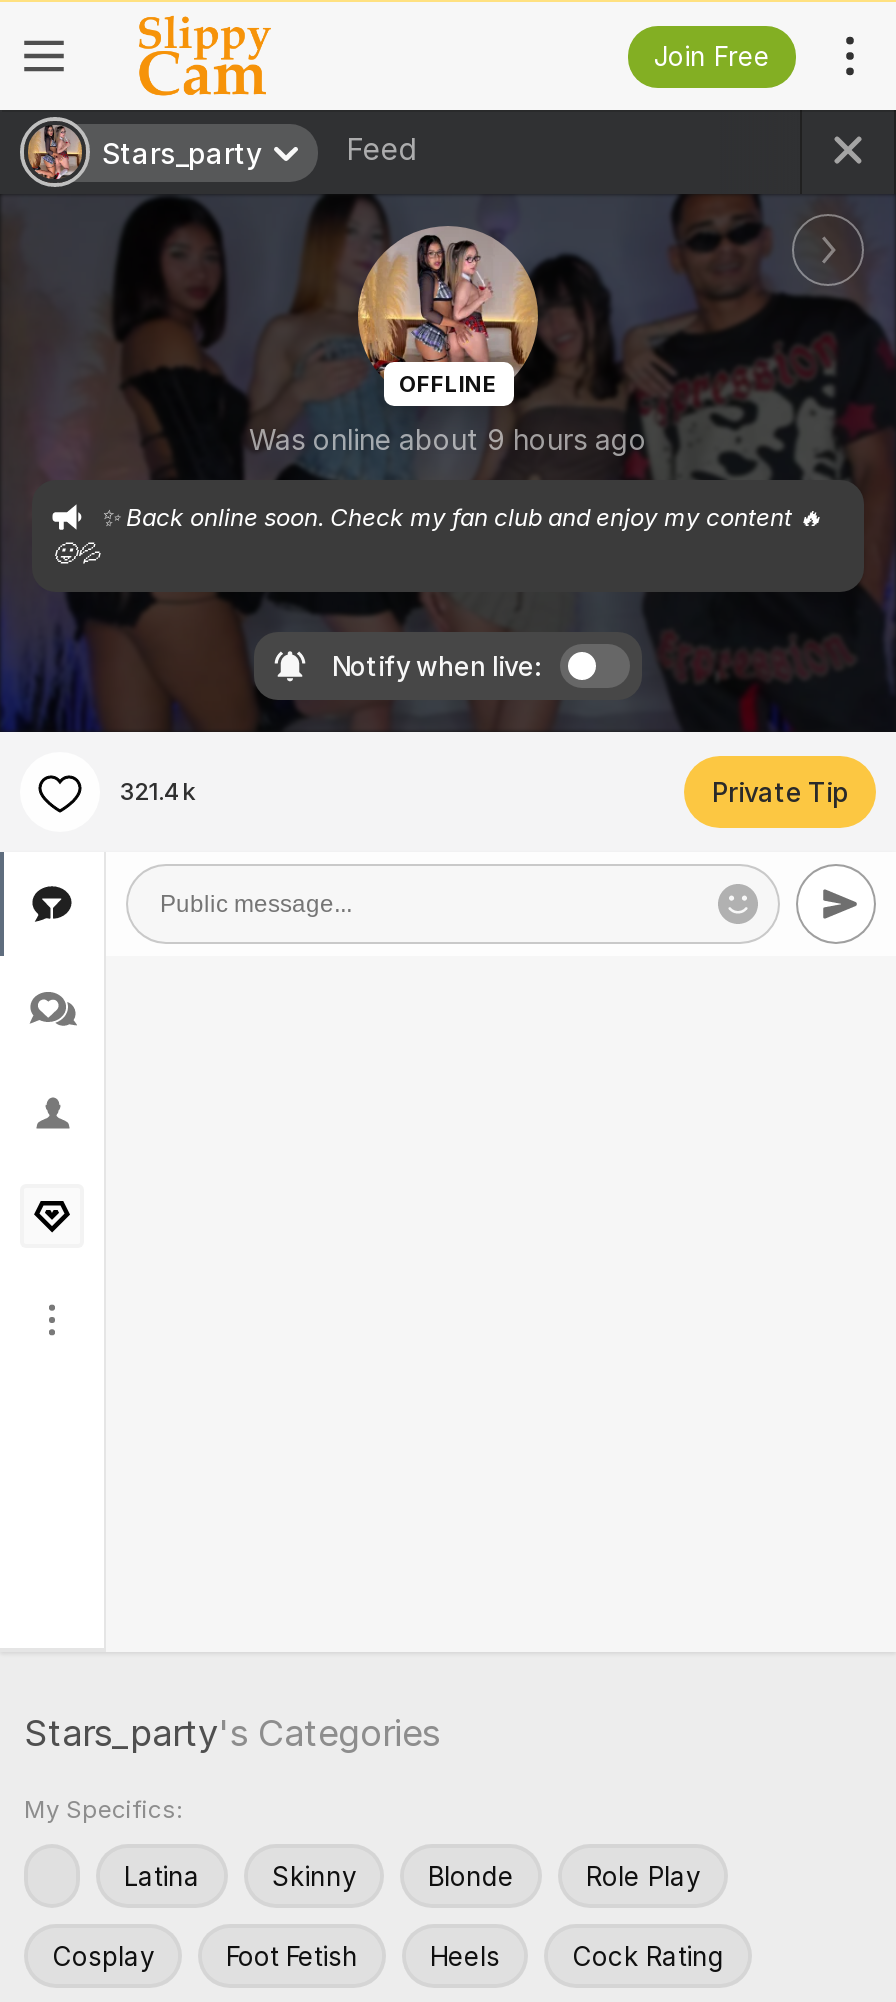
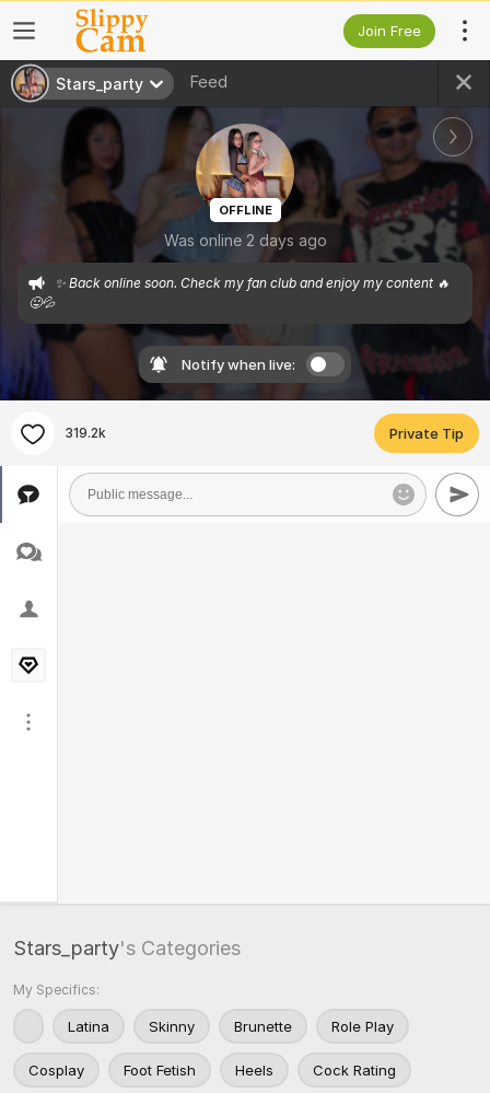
[249,422,647,456] Was online about 9 hours ago -> [164,231,326,249] Was online 2 days ago
[120,776,196,806] 321.4k -> [66,425,106,441] 319.2k
[428,1859,514,1891] Blonde -> [234,1017,292,1035] Brunette

